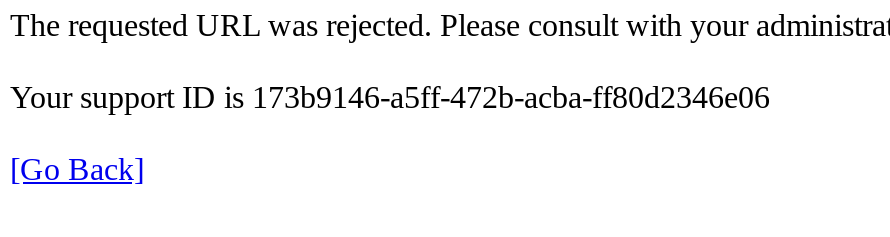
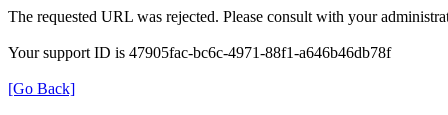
[10,80,770,114] Your support ID is 173b9146-a5ff-472b-acba-ff80d2346e06 -> [8,44,391,61] Your support ID is 47905fac-bc6c-4971-88f1-a646b46db78f

